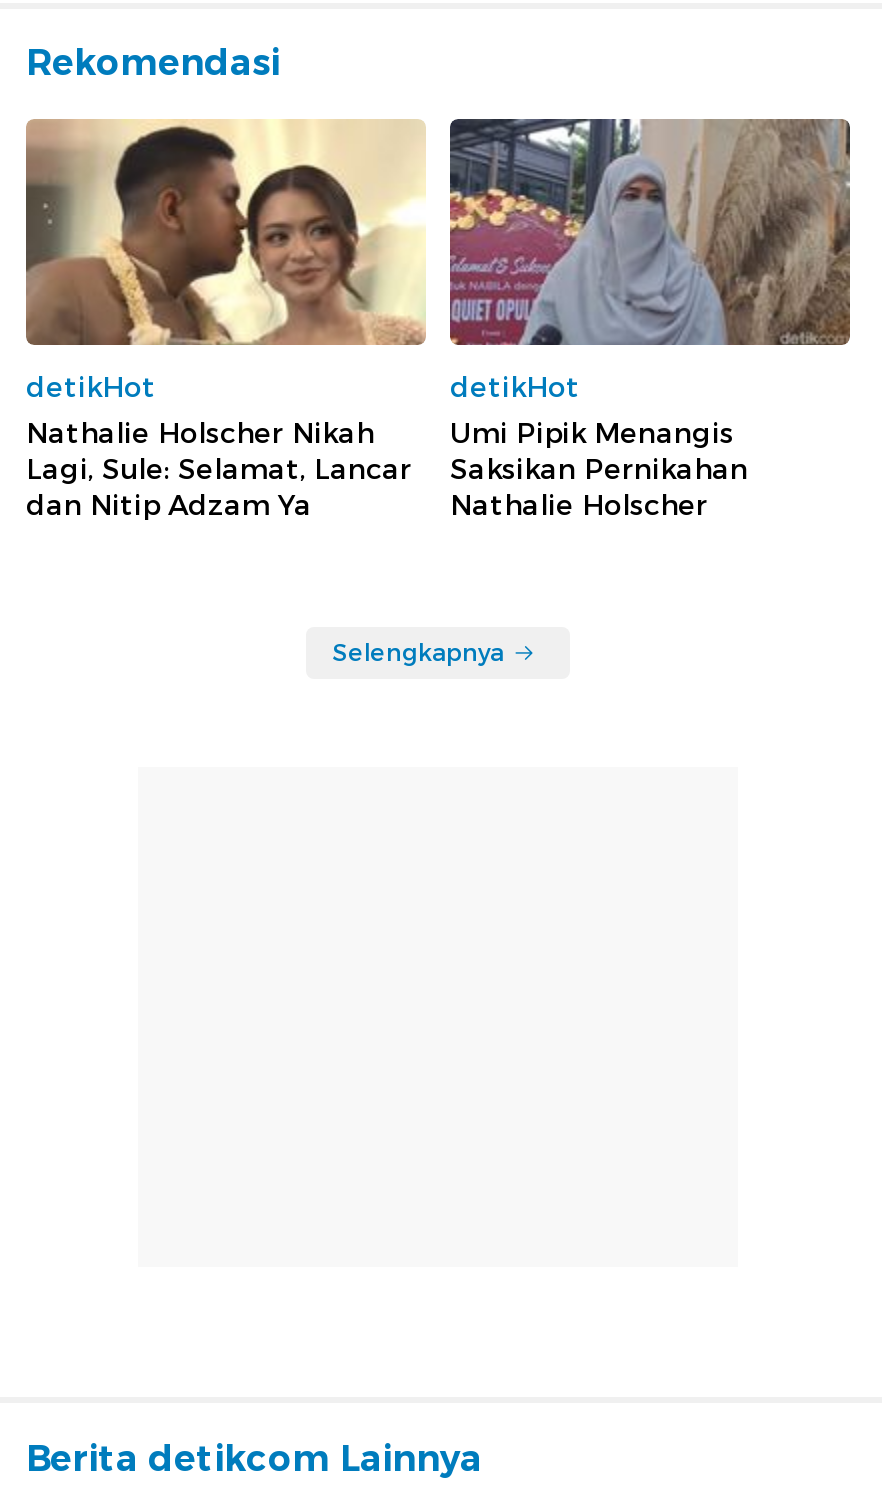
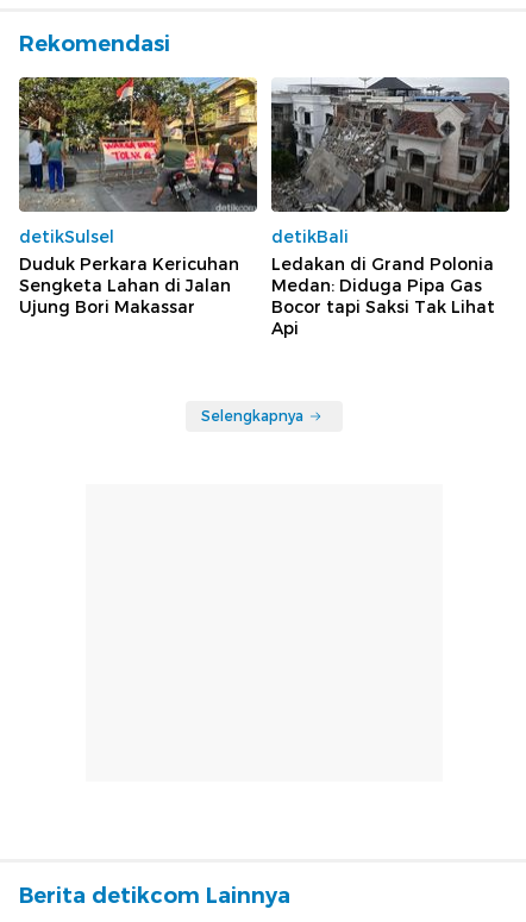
[24,119,426,523] [image] | detikHot | Nathalie Holscher Nikah | Lagi, Sule: Selamat, Lancar | dan Nitip Adzam Ya -> [18,76,258,318] [image] | detikSulsel | Duduk Perkara Kericuhan | Sengketa Lahan di Jalan | Ujung Bori Makassar
[448,117,852,523] [image] | detikHot | Umi Pipik Menangis | Saksikan Pernikahan | Nathalie Holscher -> [270,77,511,339] [image] | detikBali | Ledakan di Grand Polonia | Medan: Diduga Pipa Gas | Bocor tapi Saksi Tak Lihat | Api

